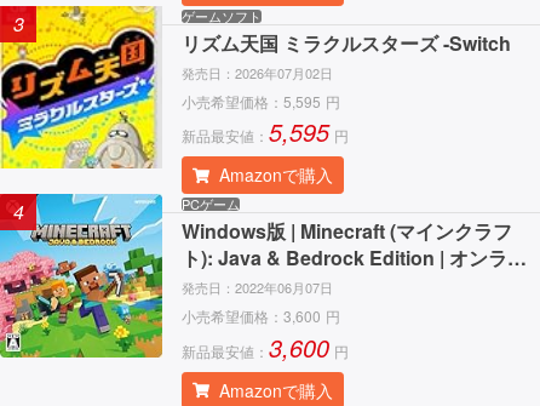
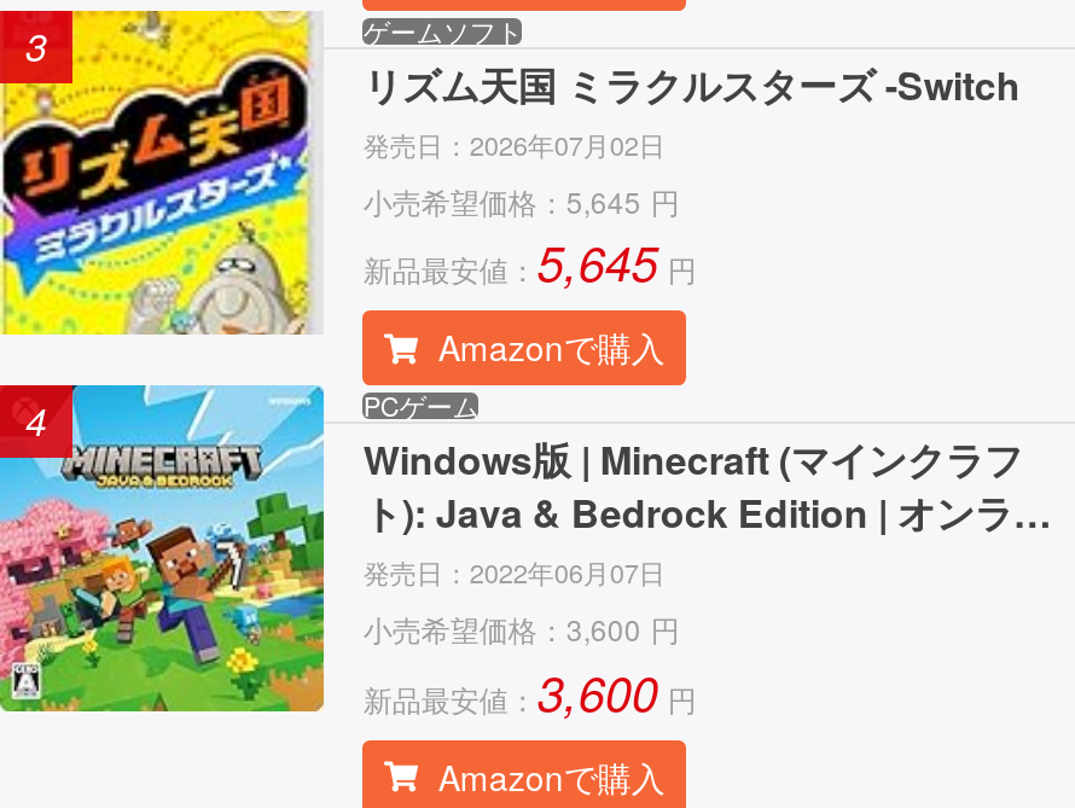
[182,91,341,111] 小売希望価格：5,595 円 -> [363,179,680,221] 小売希望価格：5,645 円
[182,114,349,149] 新品最安値：5,595 円 -> [363,226,697,296] 新品最安値：5,645 円

